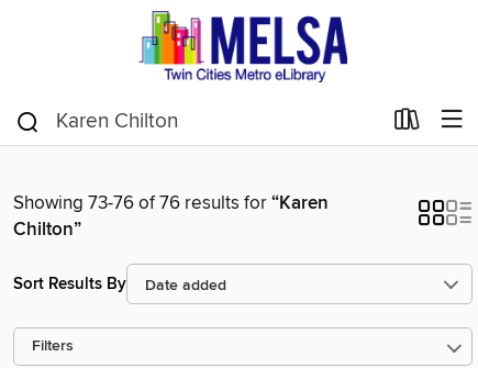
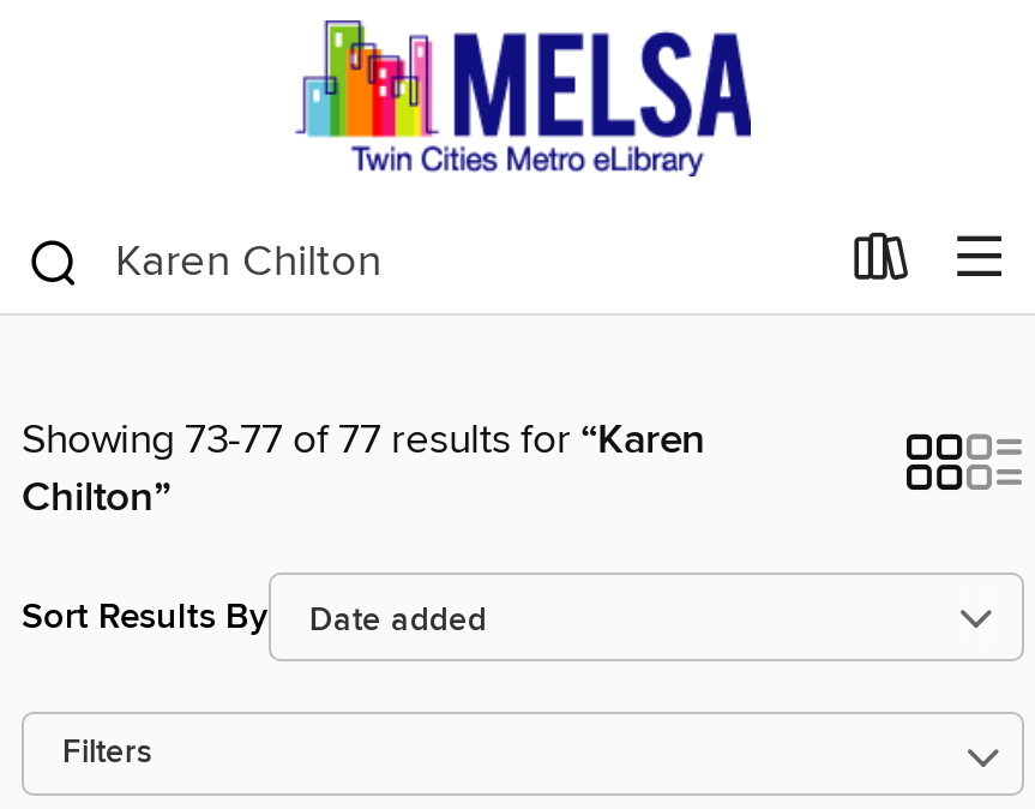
[13,191,329,215] Showing 73-76 of 76 results for “Karen -> [22,414,705,467] Showing 73-77 of 77 results for “Karen

